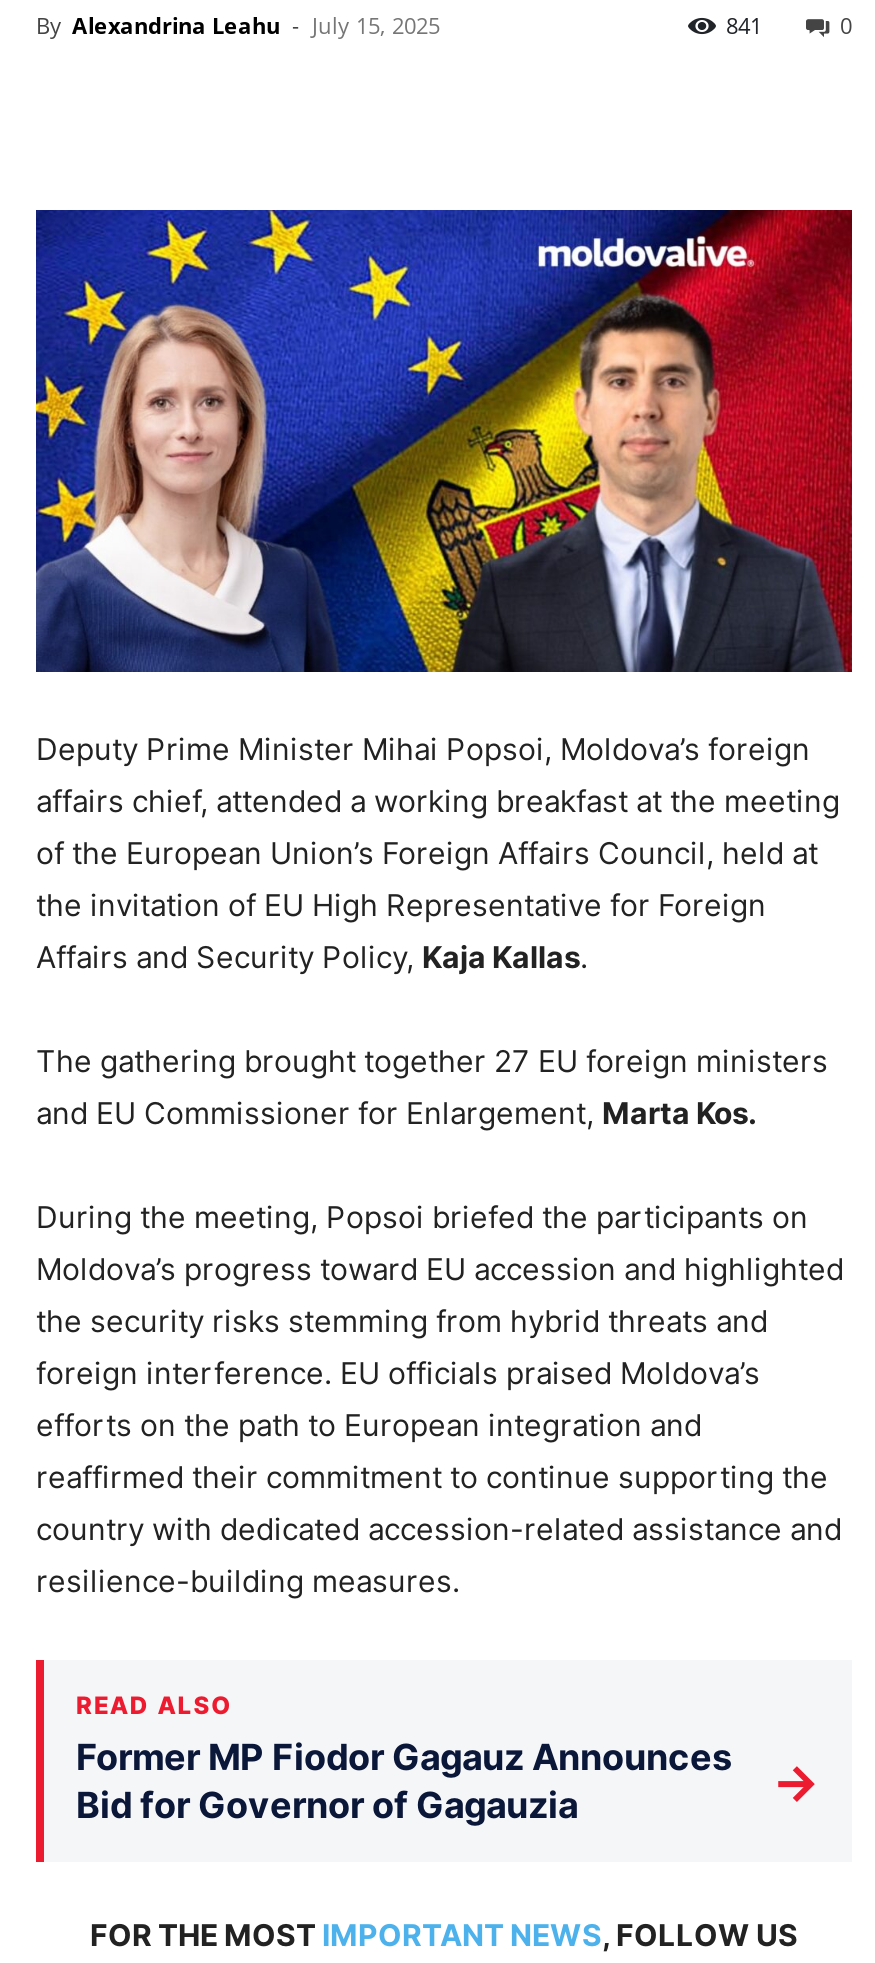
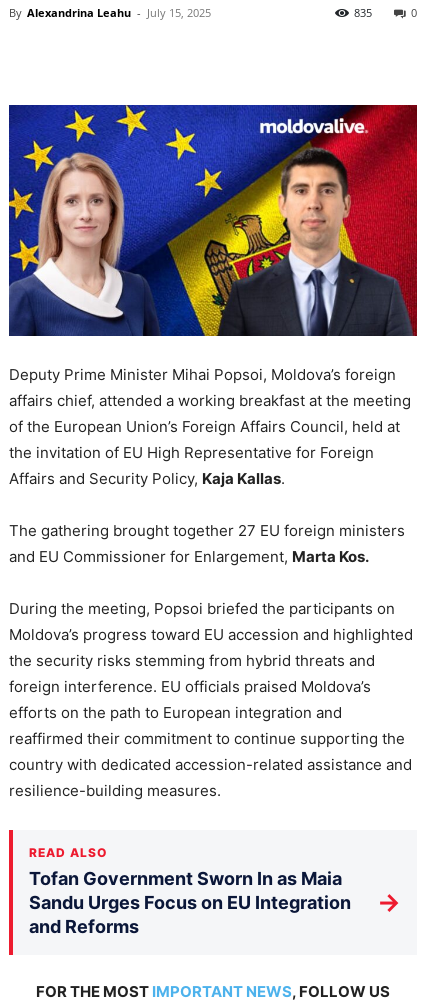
[726,10,762,40] 841 -> [354,5,372,20] 835
[76,1736,732,1826] Former MP Fiodor Gagauz Announces | Bid for Governor of Gagauzia -> [29,868,351,937] Tofan Government Sworn In as Maia | Sandu Urges Focus on EU Integration | and Reforms

